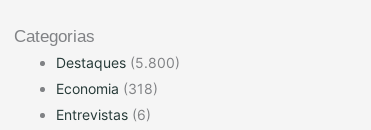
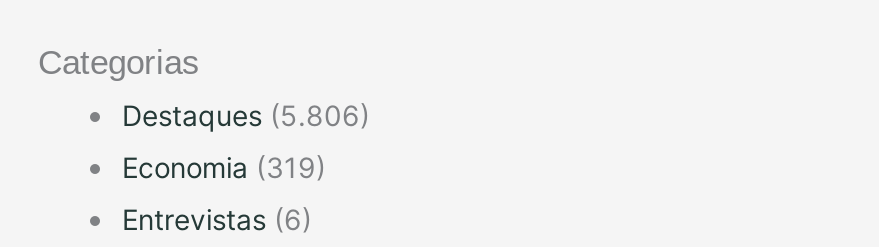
[56,54,180,71] Destaques (5.800) -> [122,99,370,133] Destaques (5.806)
[56,80,158,97] Economia (318) -> [122,151,326,185] Economia (319)

